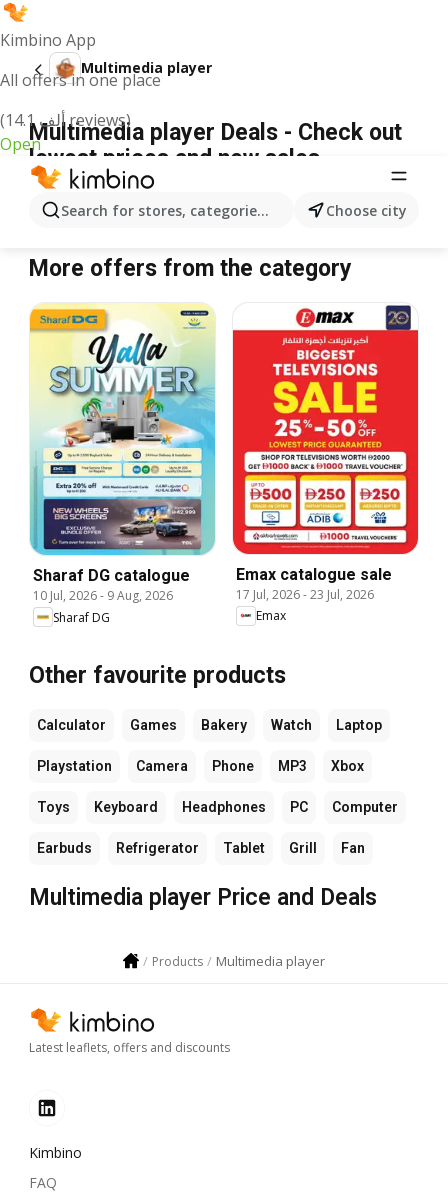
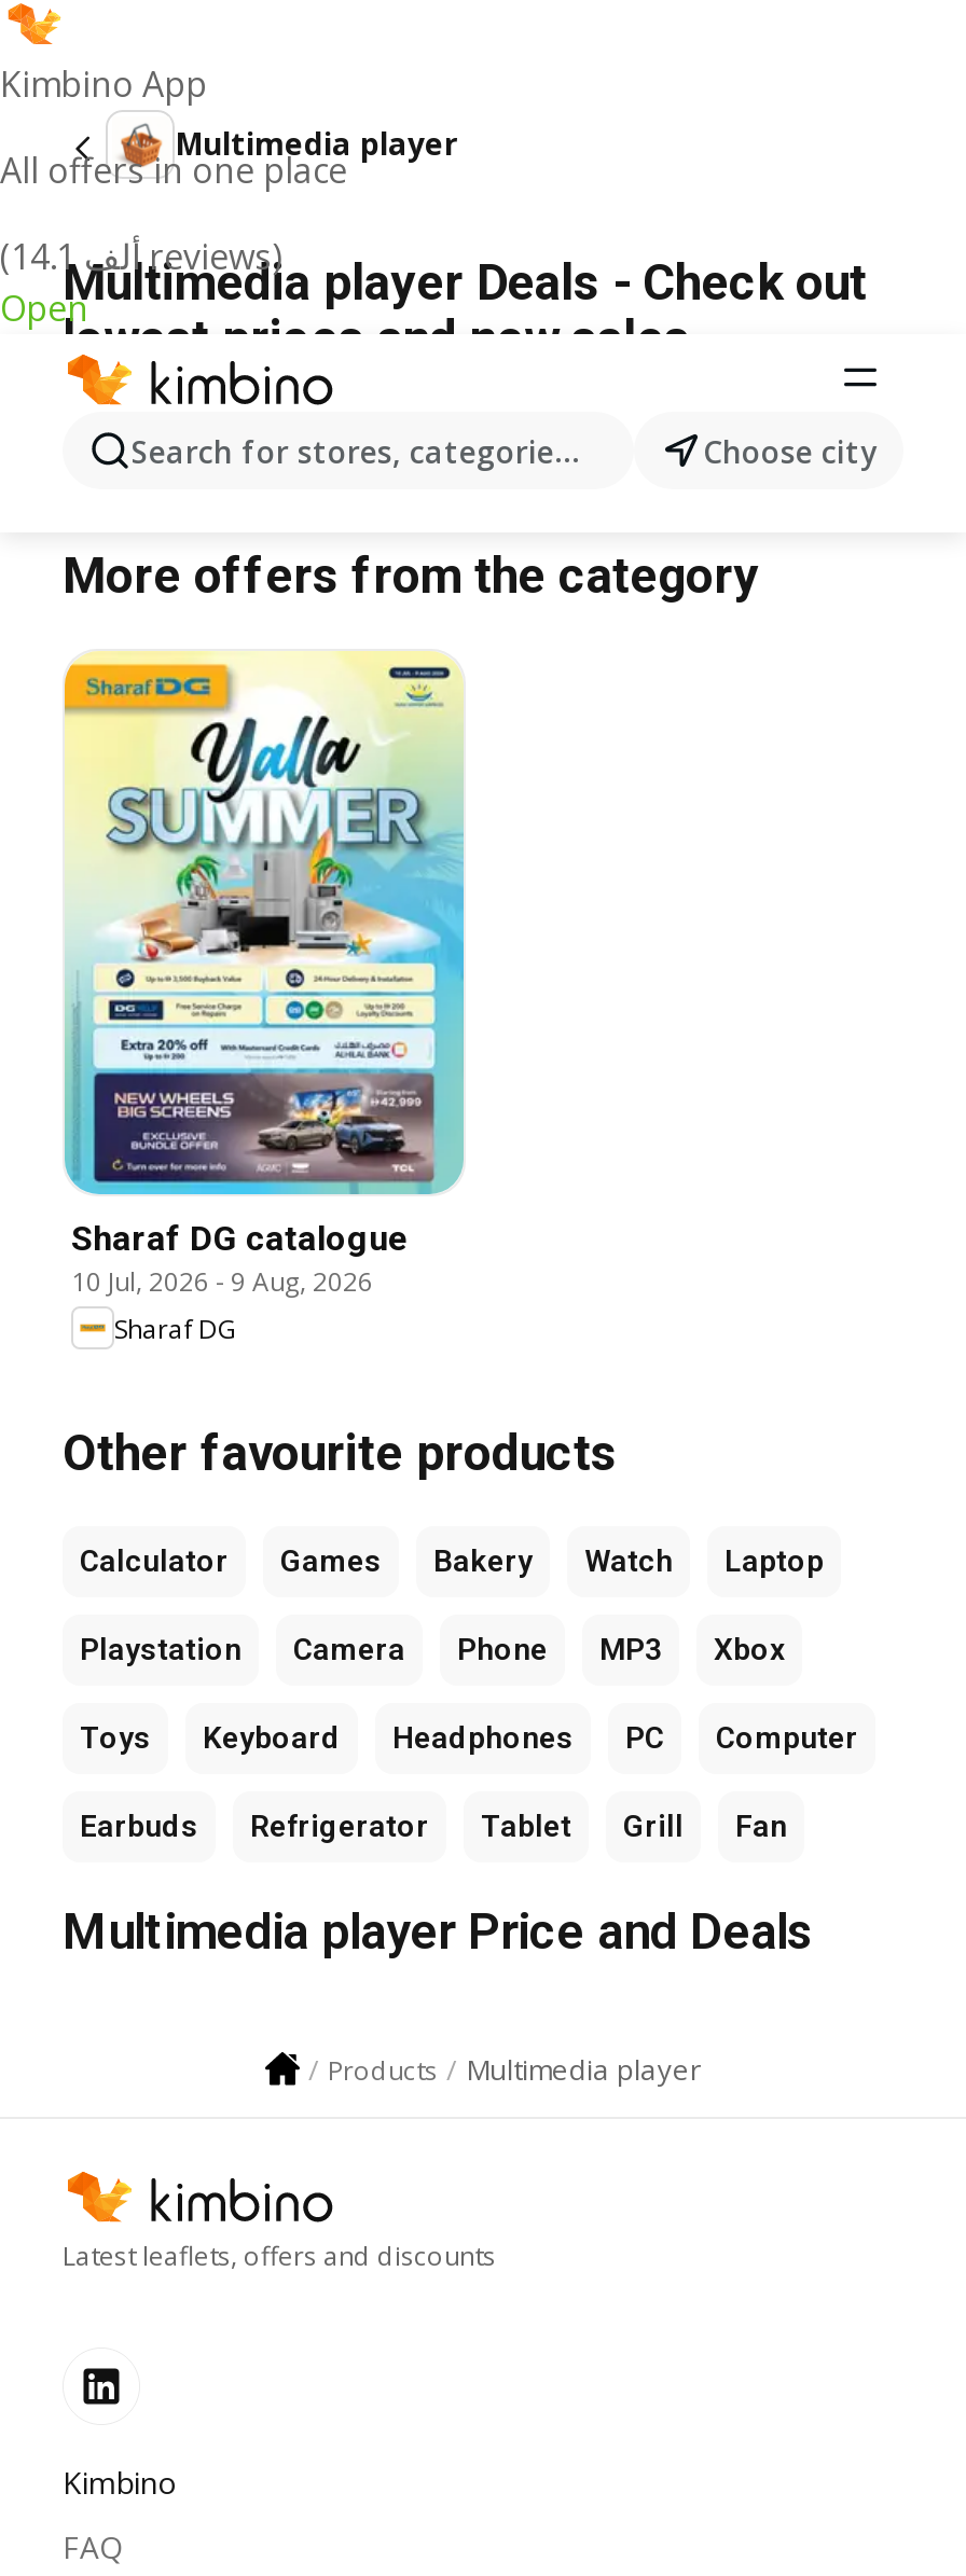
[232,304,419,624] [image] | Emax catalogue sale | 17 Jul, 2026 - 23 Jul, 2026 | Emax -> none

